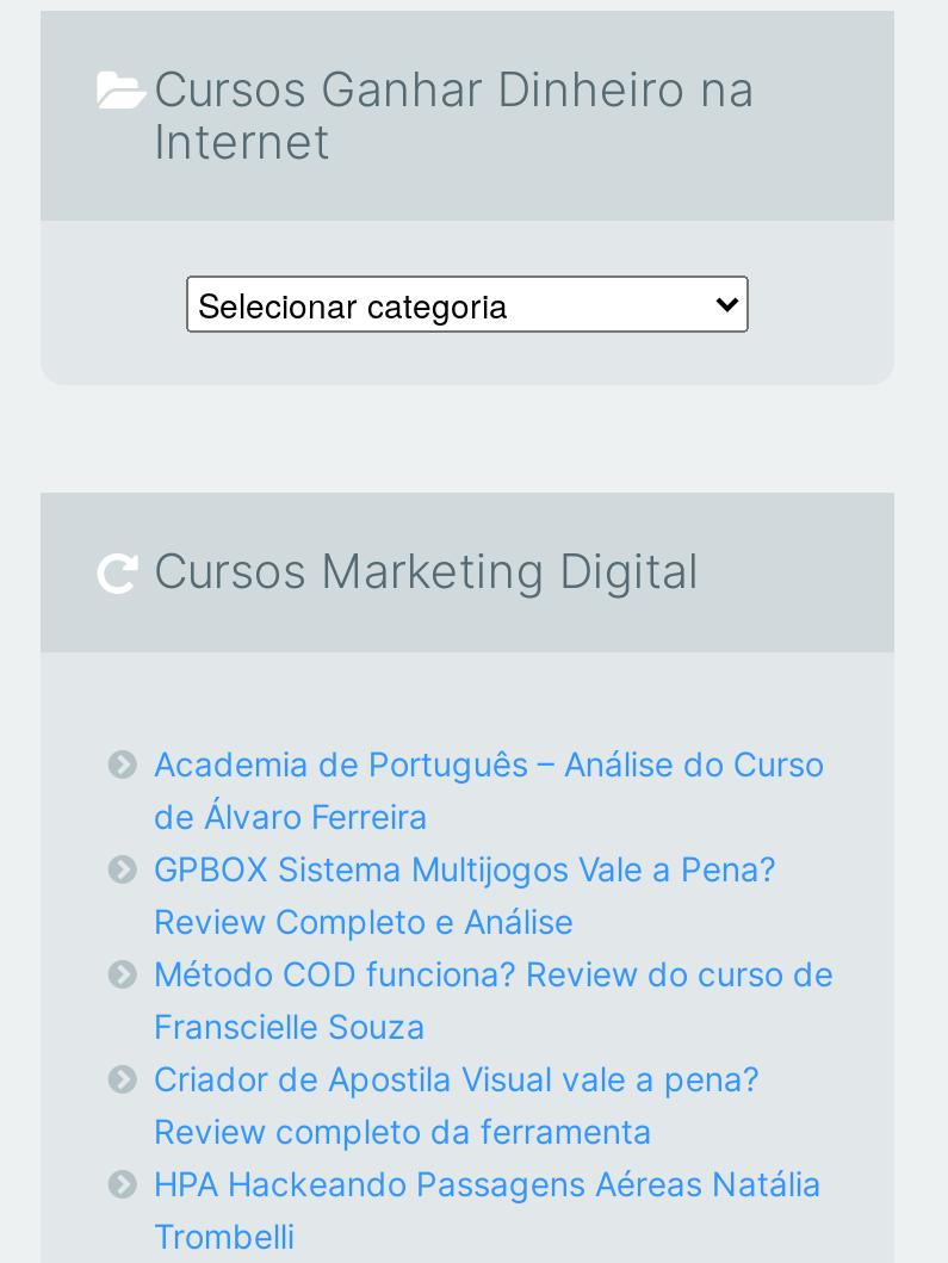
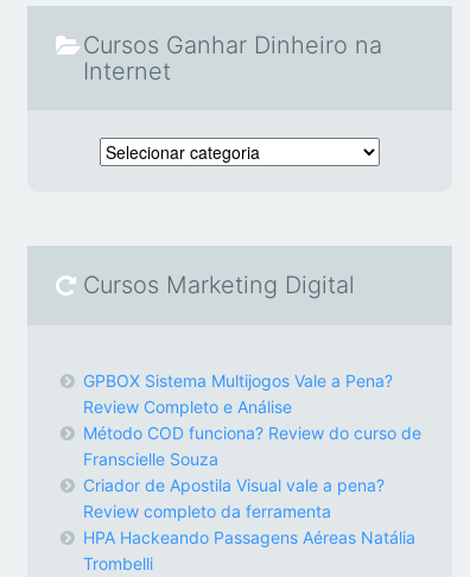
[154,743,824,837] Academia de Português – Análise do Curso | de Álvaro Ferreira -> none

